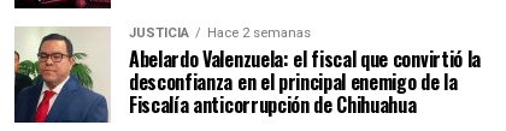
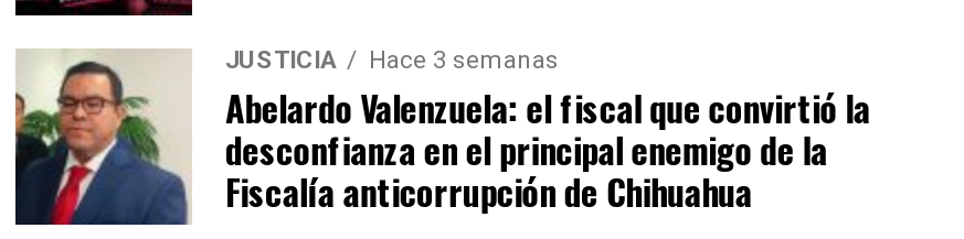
[129,25,311,41] JUSTICIA Hace 2 semanas -> [225,46,559,74] JUSTICIA Hace 3 semanas

